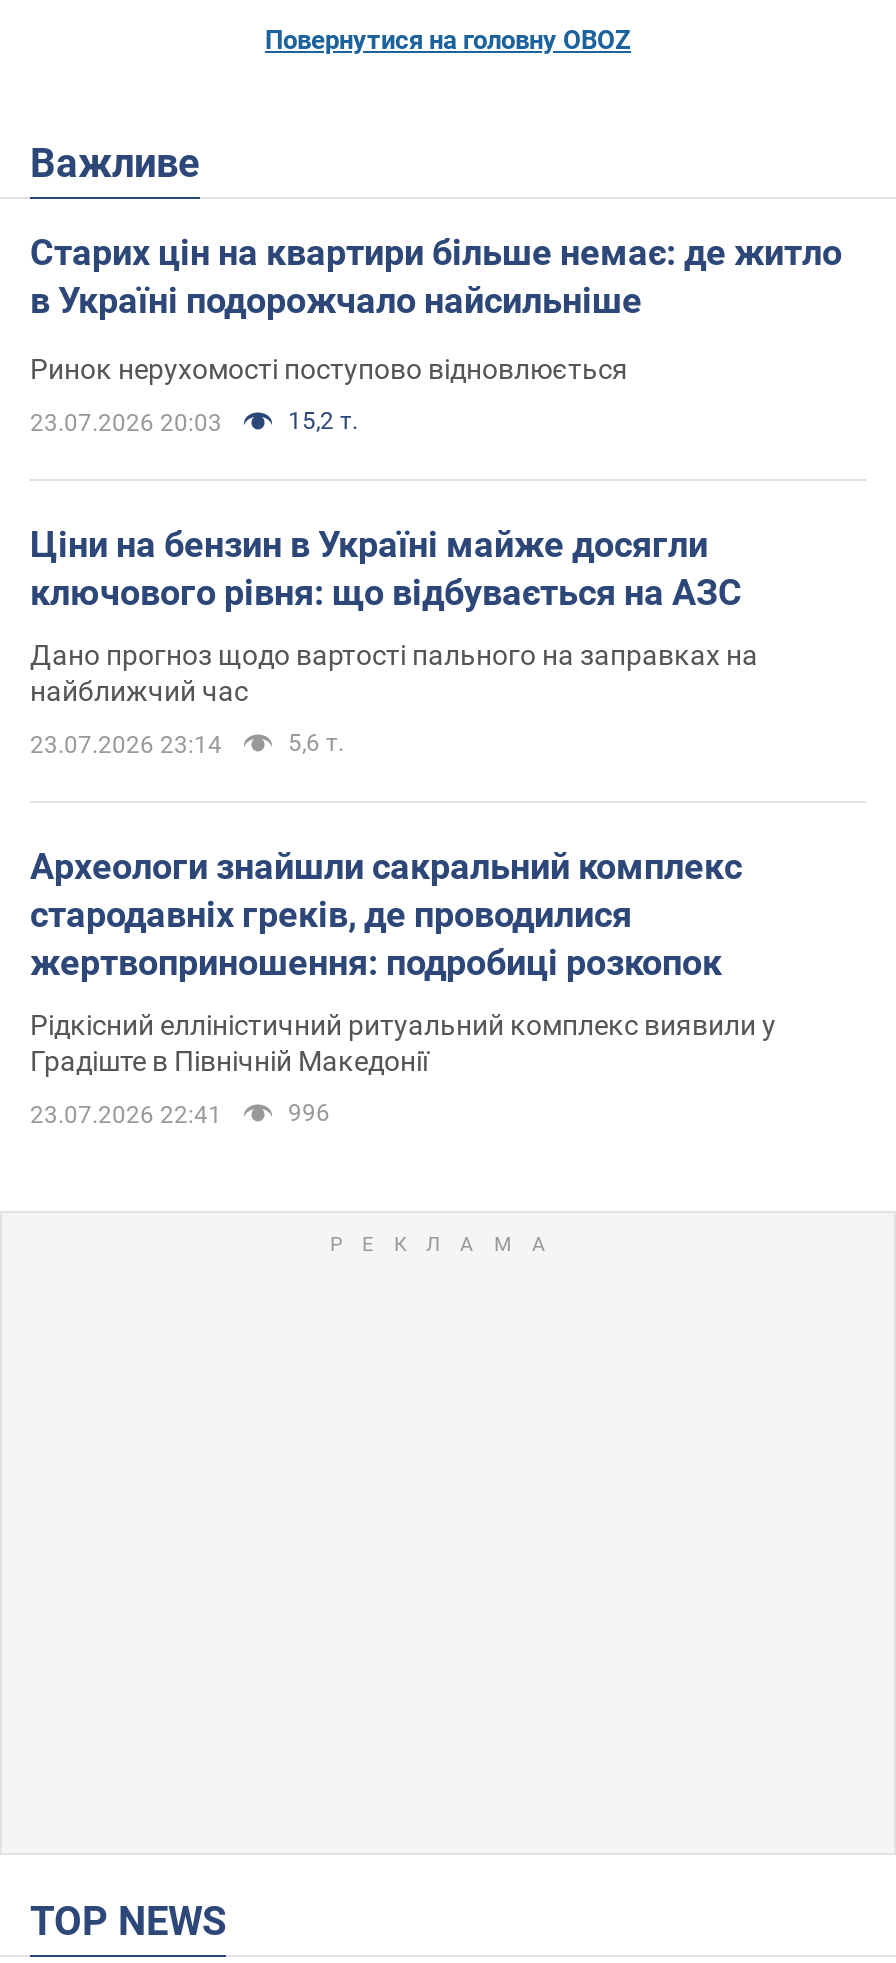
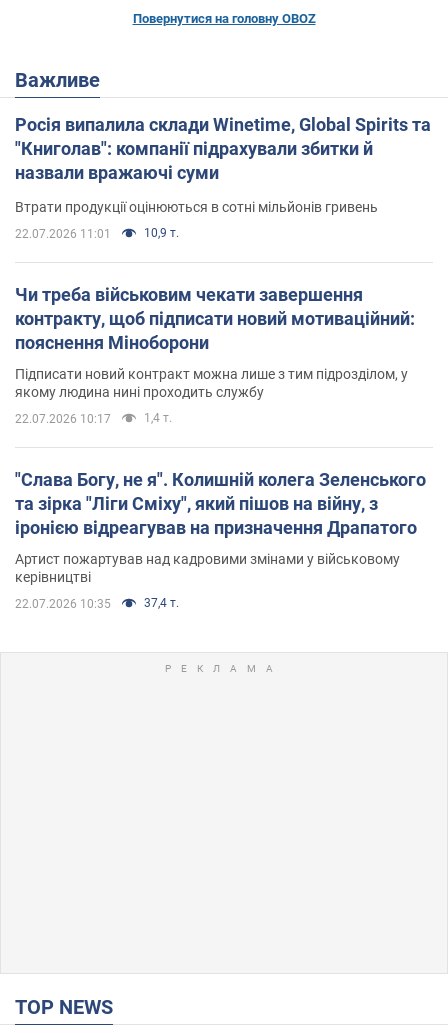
[30,231,842,321] Старих цін на квартири більше немає: де житло | в Україні подорожчало найсильніше -> [15,114,431,183] Росія випалила склади Winetime, Global Spirits та | "Книголав": компанії підрахували збитки й | назвали вражаючі суми
[30,353,628,385] Ринок нерухомості поступово відновлюється -> [15,199,378,215] Втрати продукції оцінюються в сотні мільйонів гривень
[30,407,358,437] 23.07.2026 20:03 | 15,2 т. -> [15,226,179,241] 22.07.2026 11:01 | 10,9 т.
[30,523,742,613] Ціни на бензин в Україні майже досягли | ключового рівня: що відбувається на АЗС -> [15,284,415,353] Чи треба військовим чекати завершення | контракту, щоб підписати новий мотиваційний: | пояснення Міноборони
[30,639,758,707] Дано прогноз щодо вартості пального на заправках на | найближчий час -> [15,366,408,400] Підписати новий контракт можна лише з тим підрозділом, у | якому людина нині проходить службу
[30,729,344,759] 23.07.2026 23:14 | 5,6 т. -> [15,411,172,426] 22.07.2026 10:17 | 1,4 т.
[30,845,742,983] Археологи знайшли сакральний комплекс | стародавніх греків, де проводилися | жертвоприношення: подробиці розкопок -> [15,469,426,538] "Слава Богу, не я". Колишній колега Зеленського | та зірка "Ліги Сміху", який пішов на війну, з | іронією відреагував на призначення Драпатого
[30,1009,776,1077] Рідкісний елліністичний ритуальний комплекс виявили у | Градіште в Північній Македонії -> [15,551,400,585] Артист пожартував над кадровими змінами у військовому | керівництві
[30,1099,330,1129] 23.07.2026 22:41 | 996 -> [15,596,179,611] 22.07.2026 10:35 | 37,4 т.

